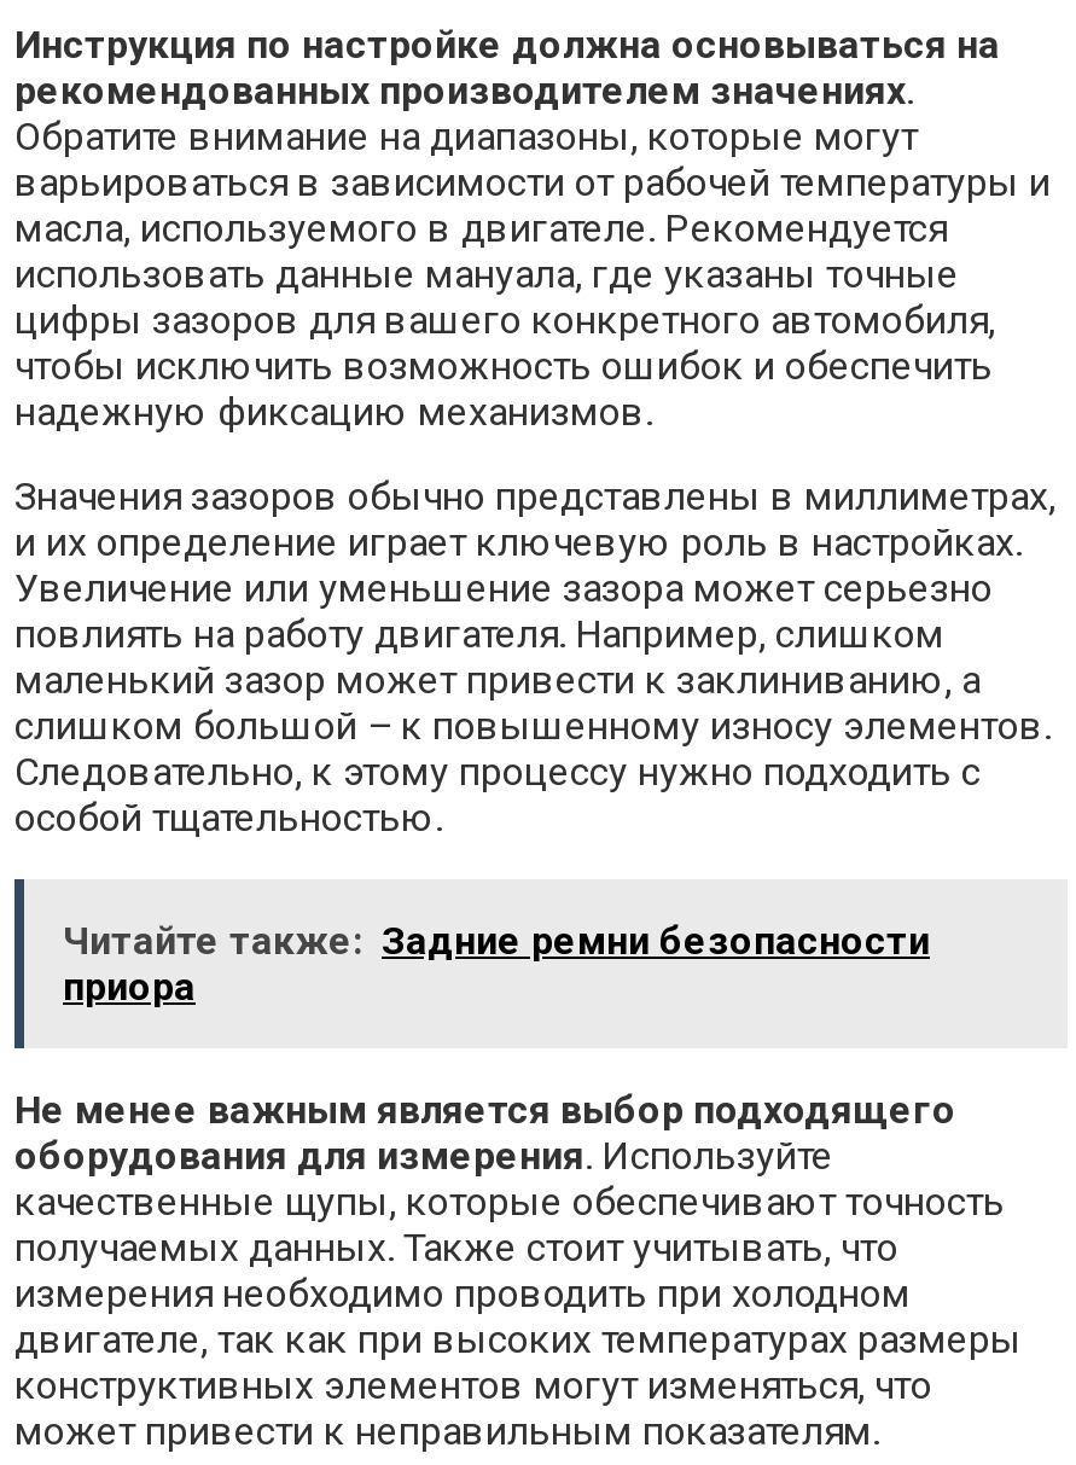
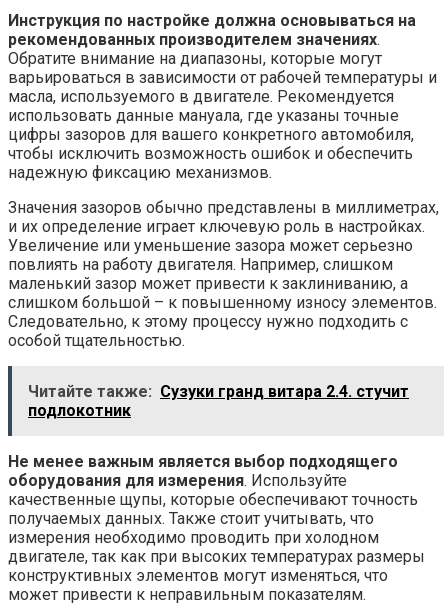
[63,917,930,1008] Читайте также: Задние ремни безопасности | приора -> [28,381,409,419] Читайте также: Сузуки гранд витара 2.4. стучит | подлокотник

